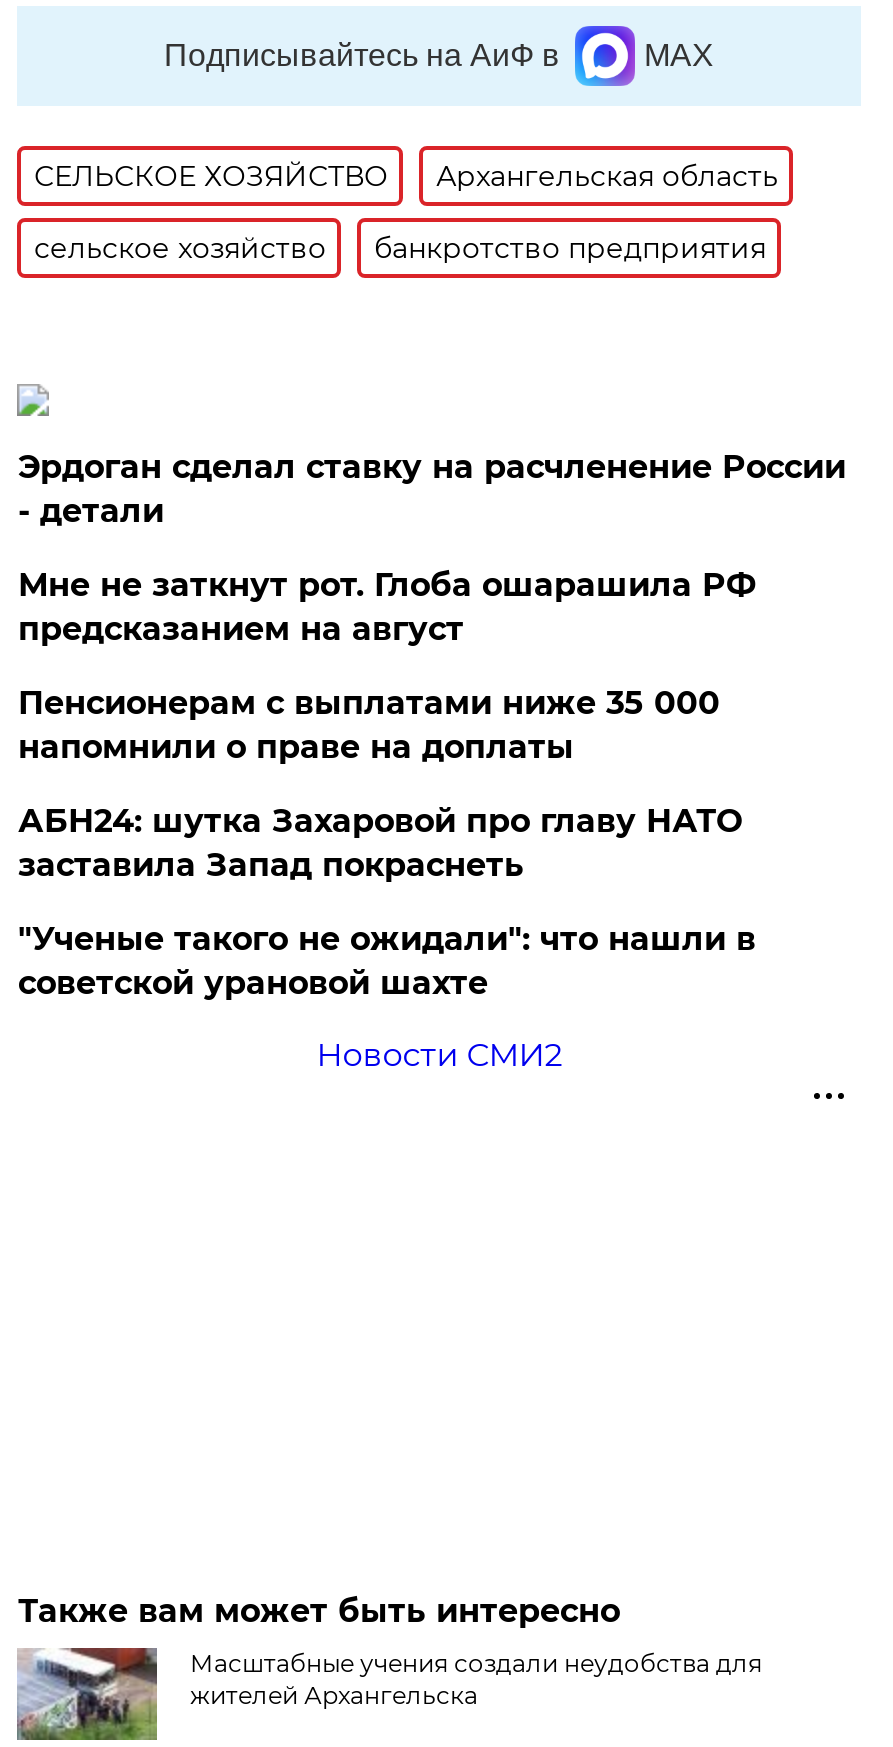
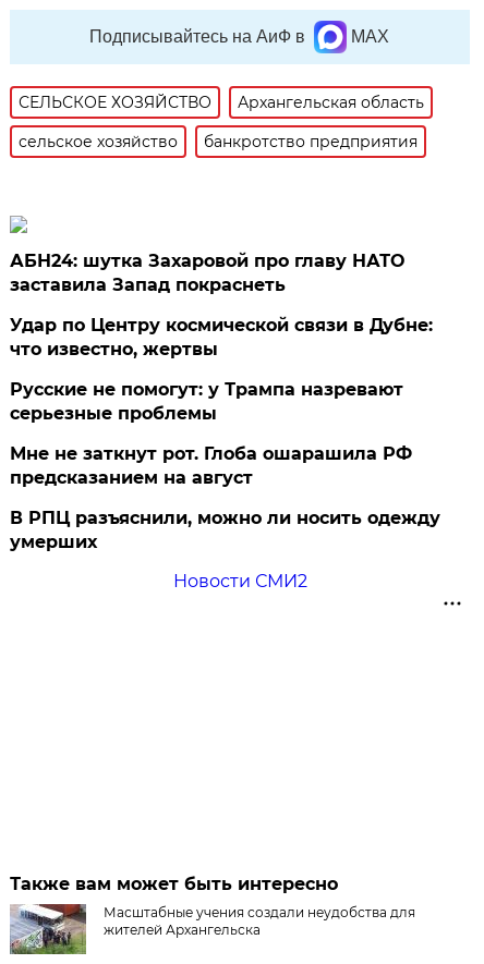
[18,448,846,766] Эрдоган сделал ставку на расчленение России | - детали | Пенсионерам с выплатами ниже 35 000 | напомнили о праве на доплаты -> none
moved [18,566,756,648] -> [10,443,412,488]: Мне не заткнут рот. Глоба ошарашила РФ | предсказанием на август
moved [18,802,742,884] -> [10,250,405,295]: АБН24: шутка Захаровой про главу НАТО | заставила Запад покраснеть
[18,920,756,1002] "Ученые такого не ожидали": что нашли в | советской урановой шахте -> [10,315,441,552] Удар по Центру космической связи в Дубне: | что известно, жертвы | Русские не помогут: у Трампа назревают | серьезные проблемы | В РПЦ разъяснили, можно ли носить одежду | умерших

